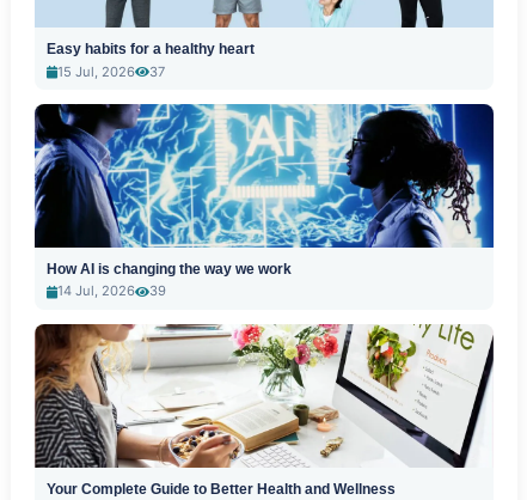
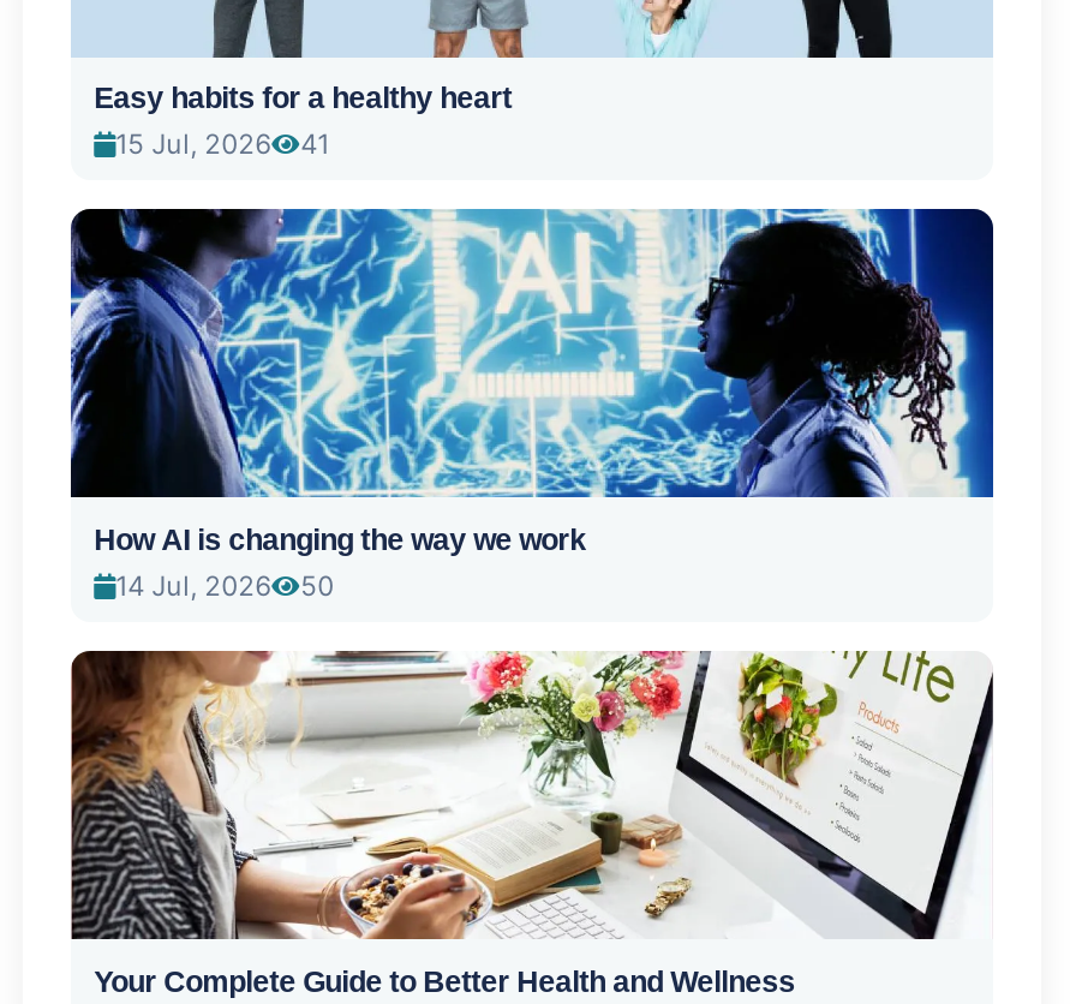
[57,63,164,80] 15 Jul, 2026 37 -> [116,126,329,160] 15 Jul, 2026 41
[57,283,166,300] 14 Jul, 2026 39 -> [116,568,334,601] 14 Jul, 2026 50

